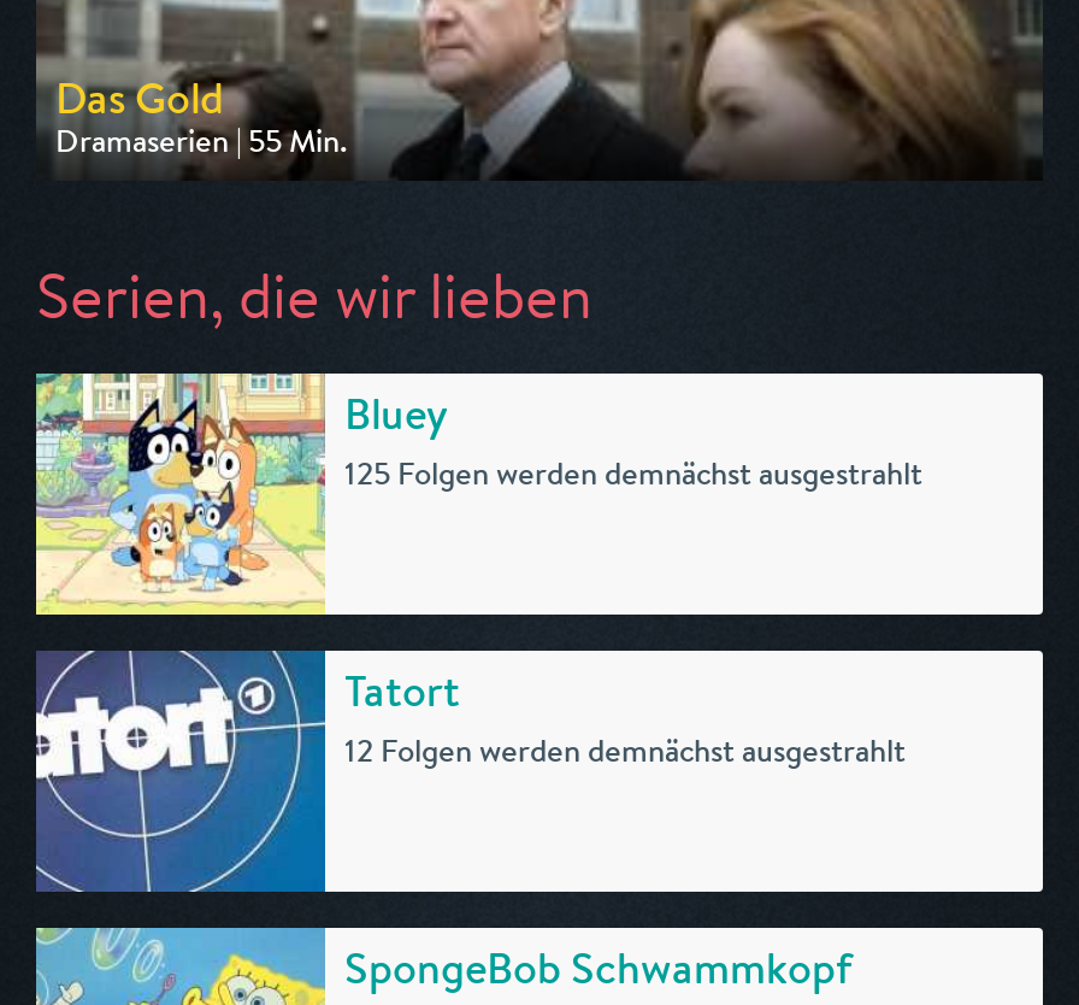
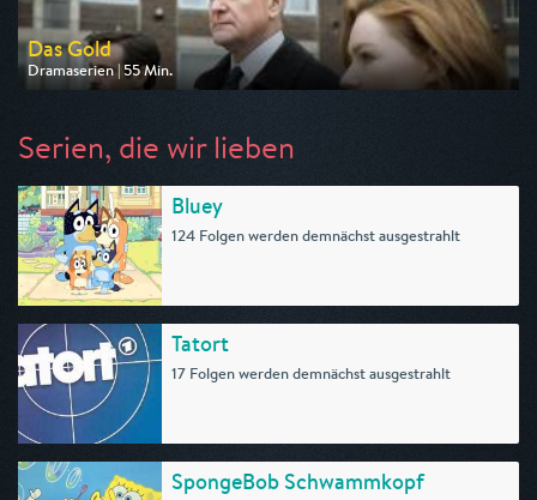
[344,453,922,494] 125 Folgen werden demnächst ausgestrahlt -> [171,225,460,246] 124 Folgen werden demnächst ausgestrahlt
[344,730,906,771] 12 Folgen werden demnächst ausgestrahlt -> [171,363,451,384] 17 Folgen werden demnächst ausgestrahlt

